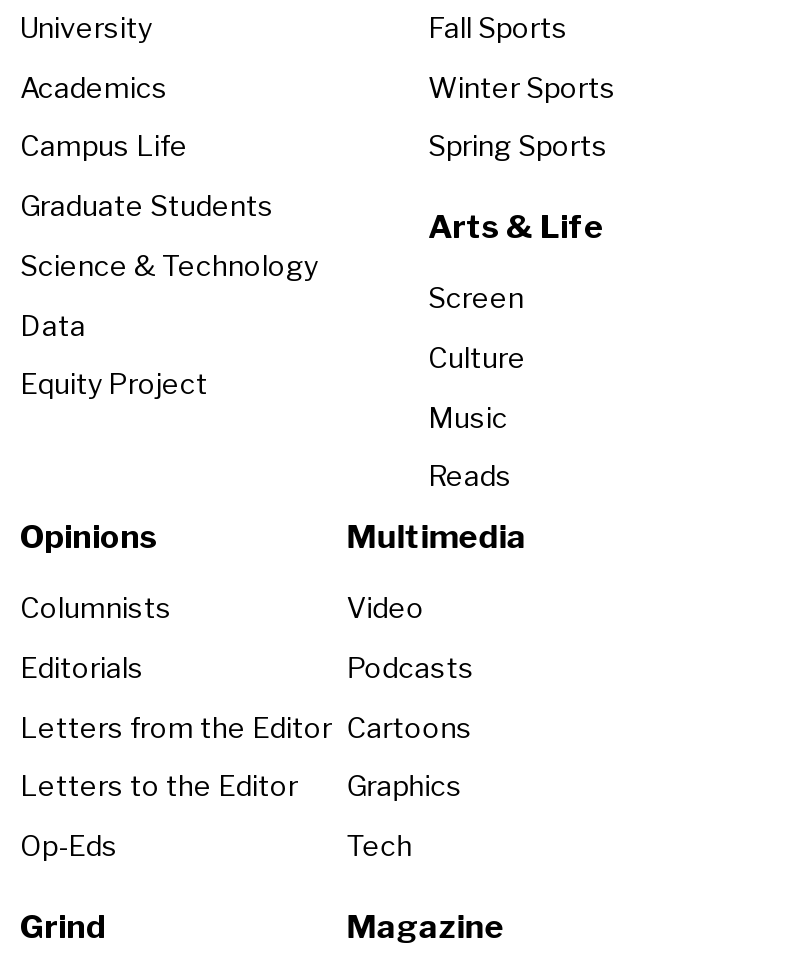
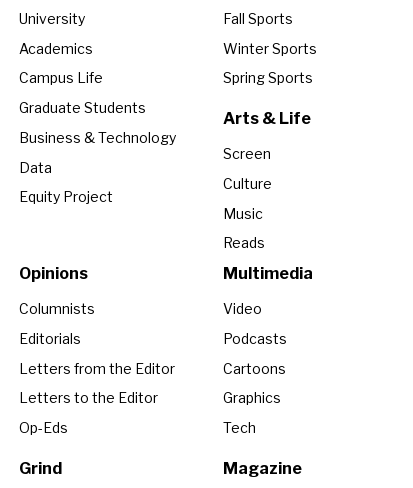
[20,248,318,282] Science & Technology -> [19,129,176,146] Business & Technology

